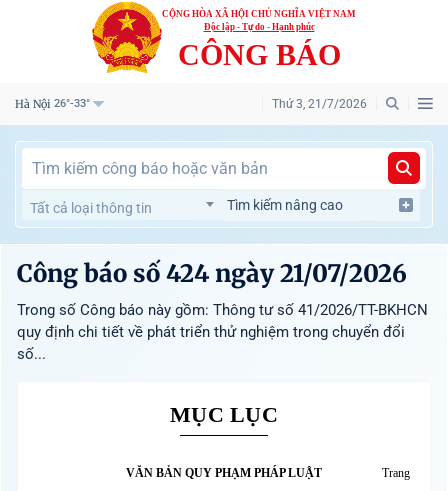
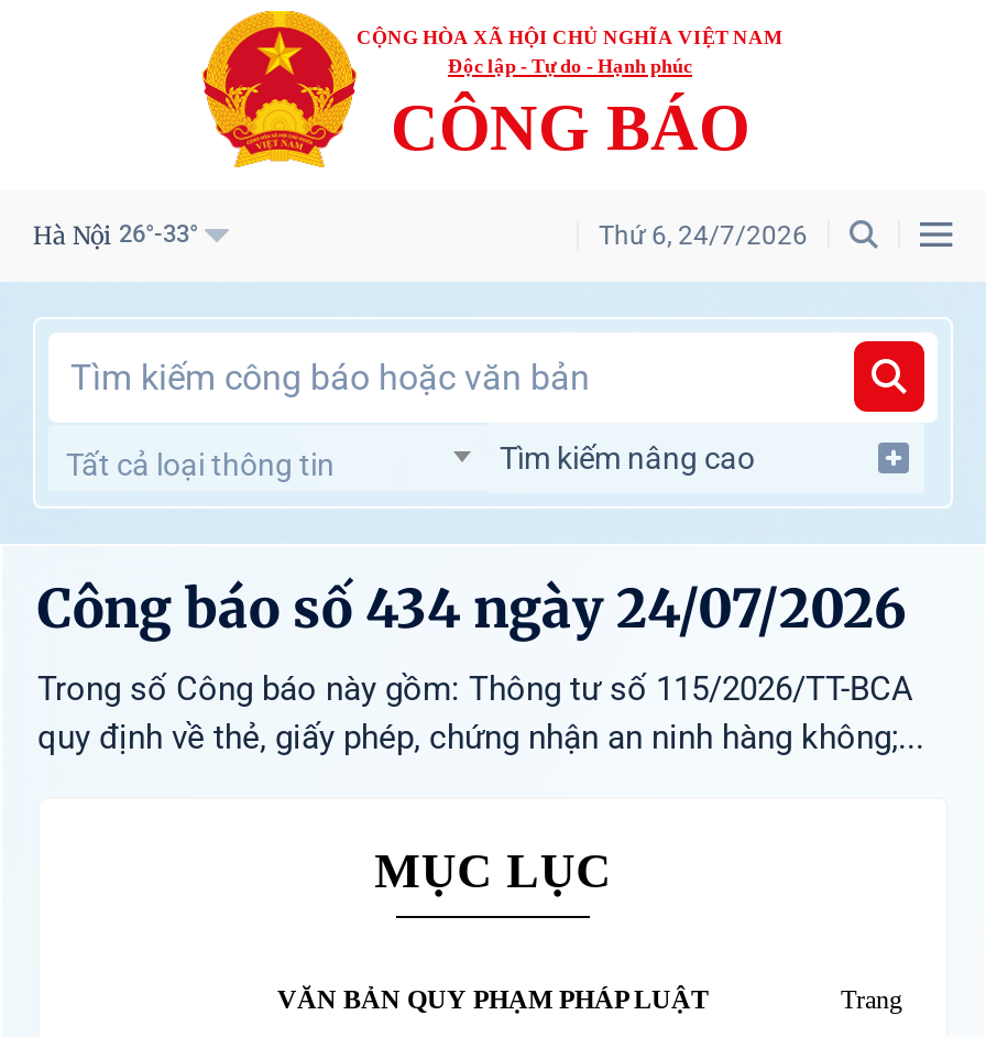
[272,96,367,110] Thứ 3, 21/7/2026 -> [599,219,808,250] Thứ 6, 24/7/2026
[17,257,428,362] Công báo số 424 ngày 21/07/2026 | Trong số Công báo này gồm: Thông tư số 41/2026/TT-BKHCN | quy định chi tiết về phát triển thử nghiệm trong chuyển đổi | số... -> [37,574,924,756] Công báo số 434 ngày 24/07/2026 | Trong số Công báo này gồm: Thông tư số 115/2026/TT-BCA | quy định về thẻ, giấy phép, chứng nhận an ninh hàng không;...

